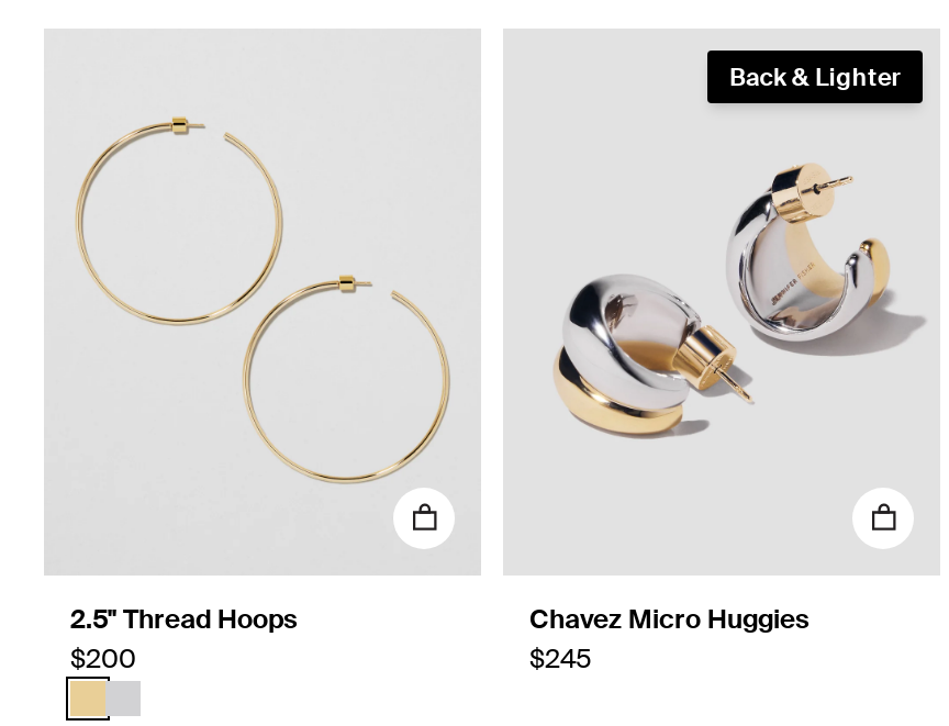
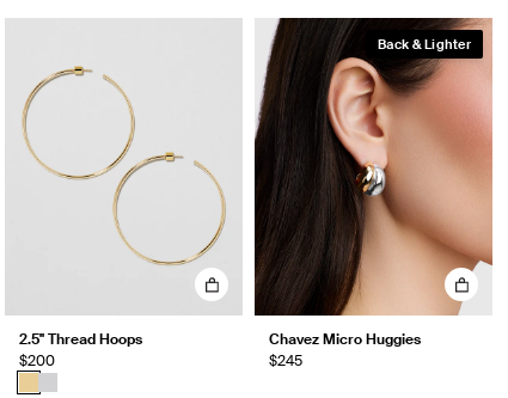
[503,27,940,574] [image] -> [253,17,494,317] [image]

